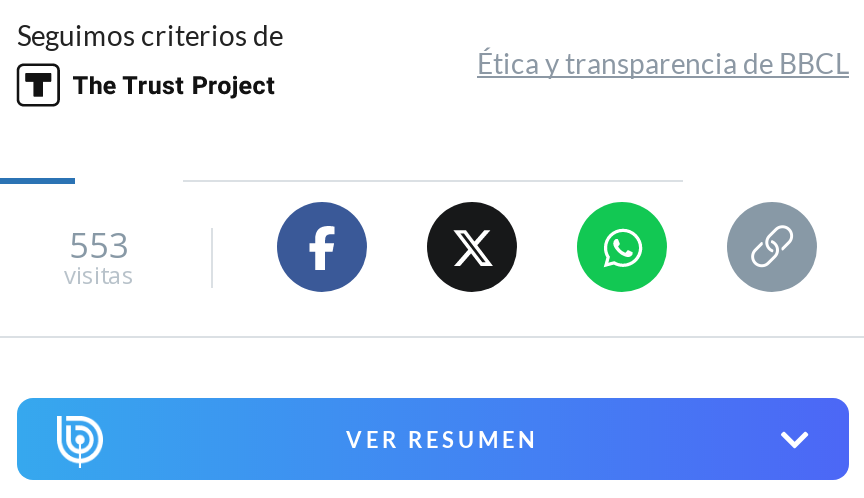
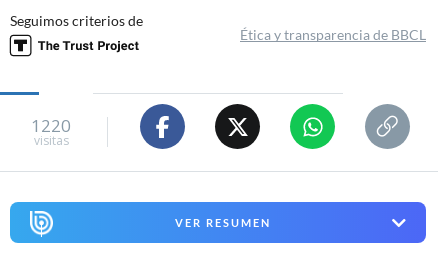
[69,222,129,268] 553 -> [31,114,71,137] 1220

